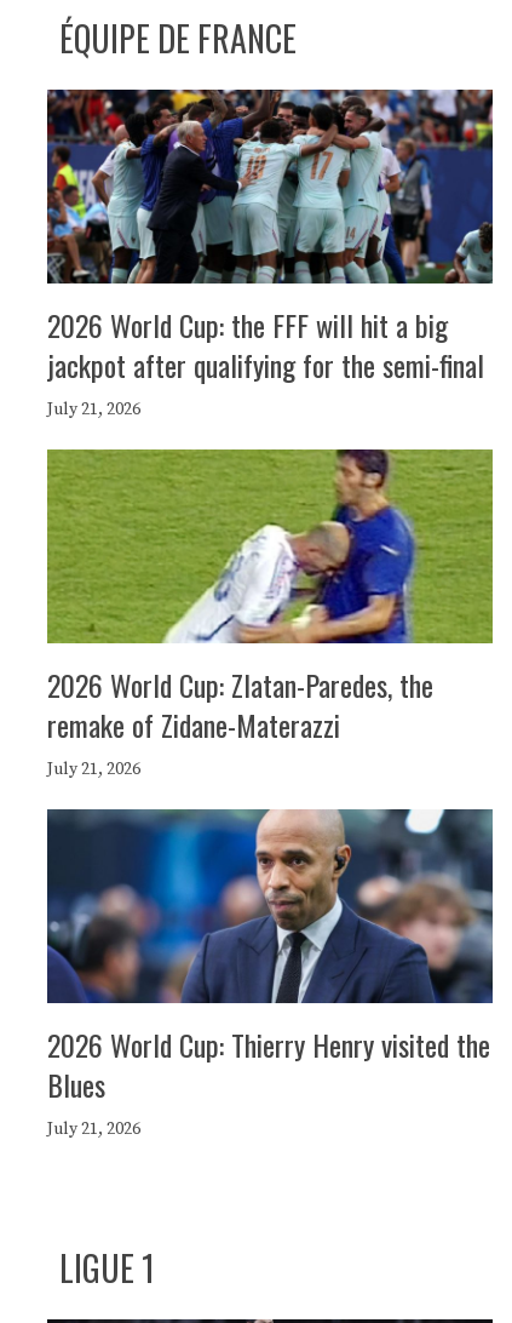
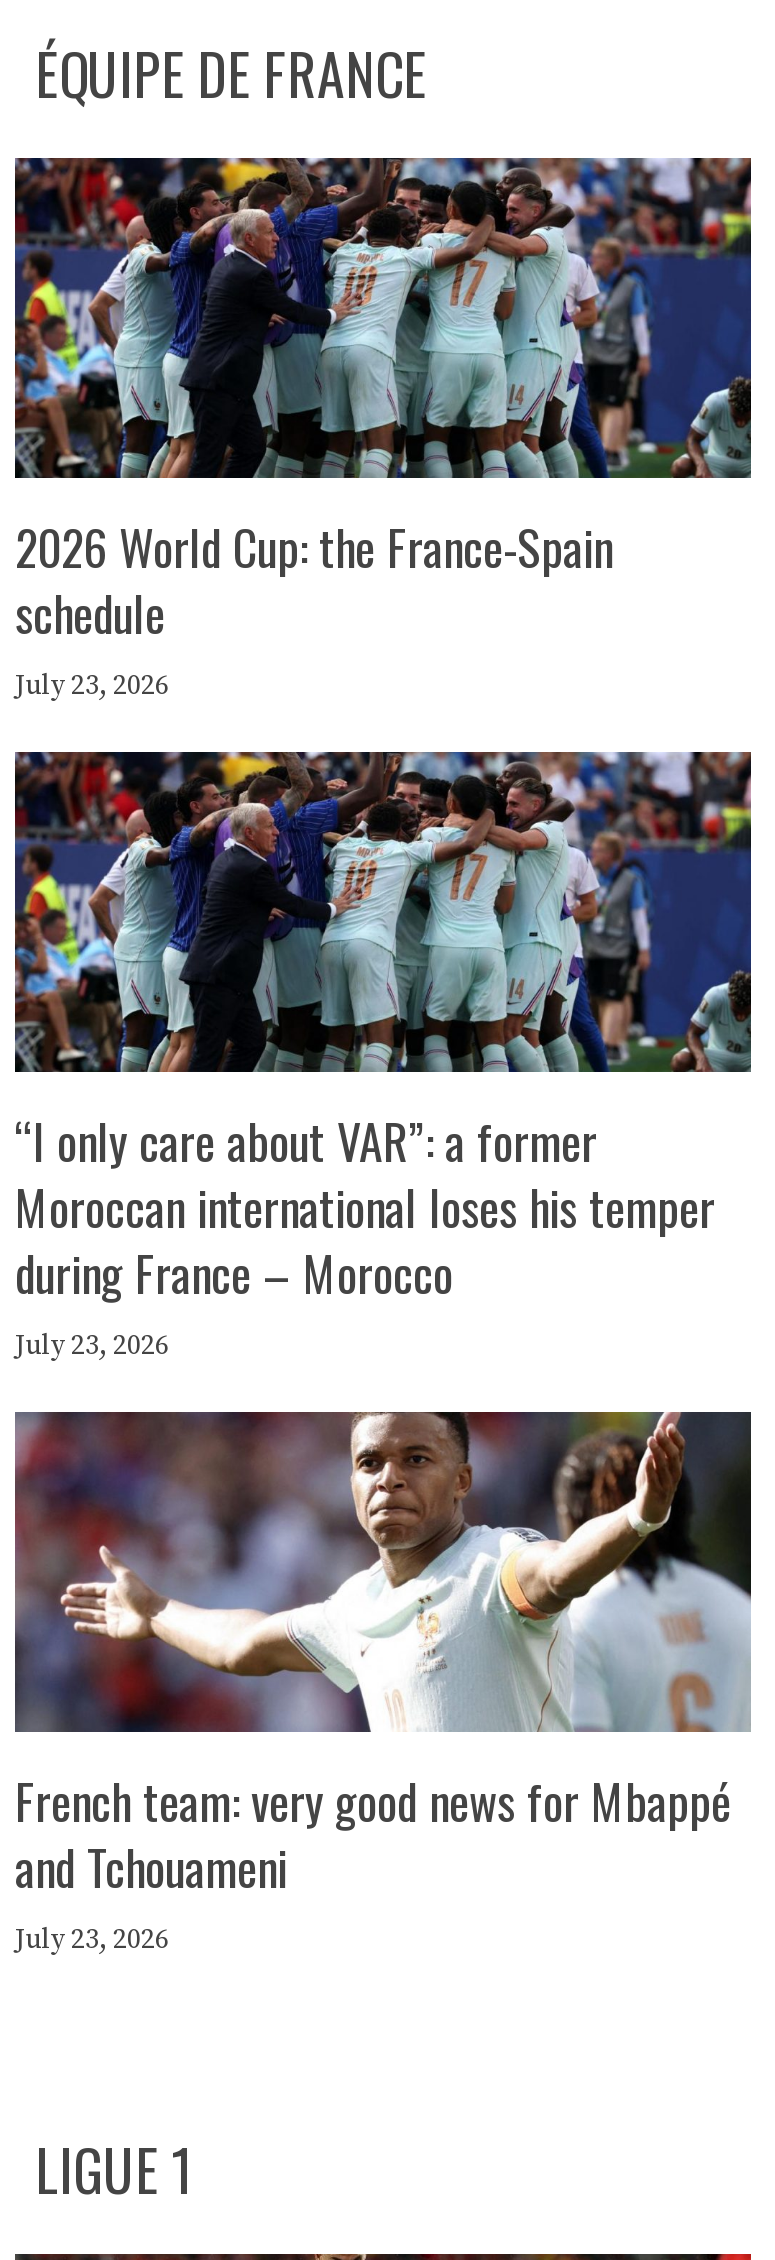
[47,303,484,421] 2026 World Cup: the FFF will hit a big | jackpot after qualifying for the semi-final | July 21, 2026 -> [15,511,613,705] 2026 World Cup: the France-Spain | schedule | July 23, 2026
[46,448,494,781] [image] | 2026 World Cup: Zlatan-Paredes, the | remake of Zidane-Materazzi | July 21, 2026 -> [13,750,753,1365] [image] | “I only care about VAR”: a former | Moroccan international loses his temper | during France – Morocco | July 23, 2026
[46,808,494,1004] [image] -> [13,1410,751,1684] [image]
[47,1023,490,1140] 2026 World Cup: Thierry Henry visited the | Blues | July 21, 2026 -> [15,1765,731,1959] French team: very good news for Mbappé | and Tchouameni | July 23, 2026

